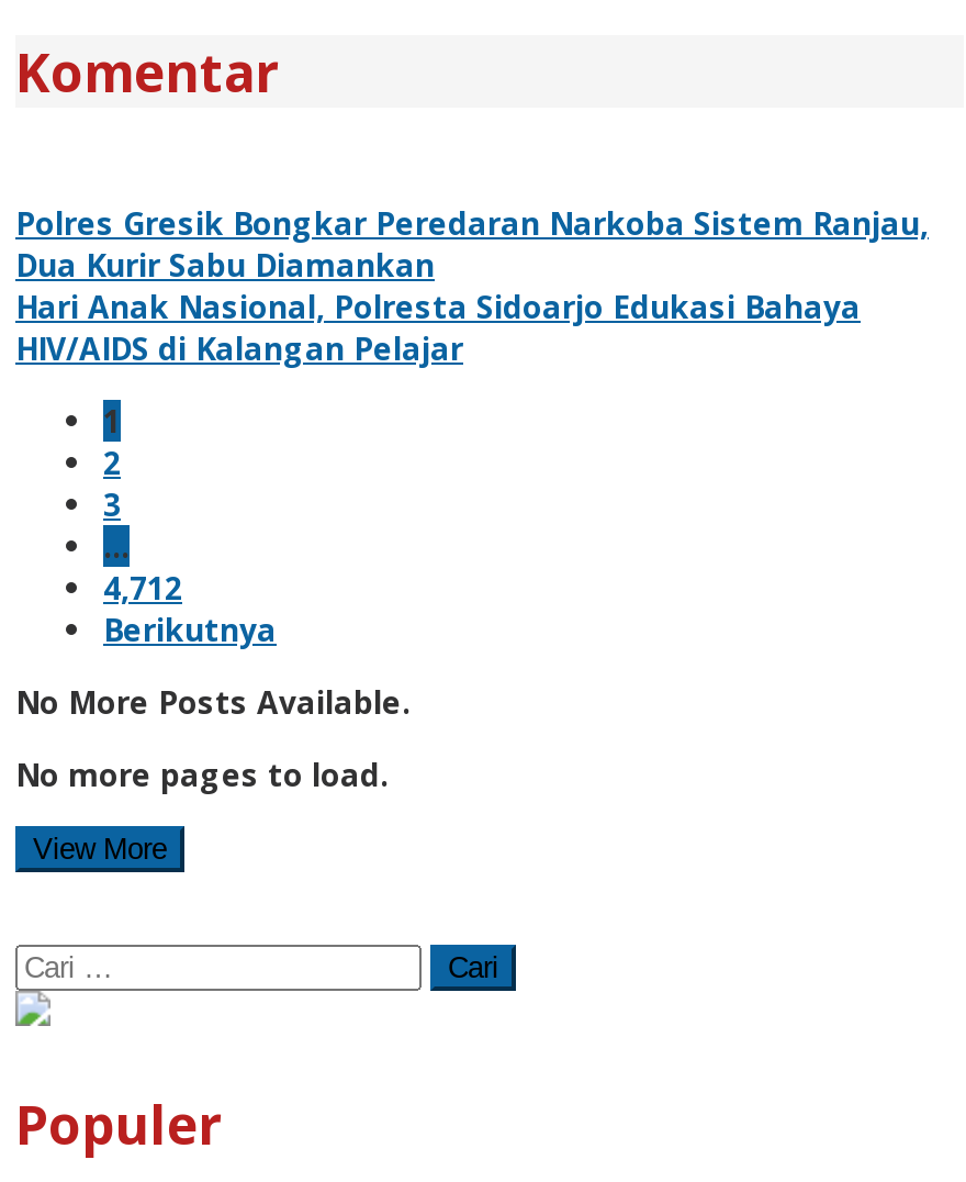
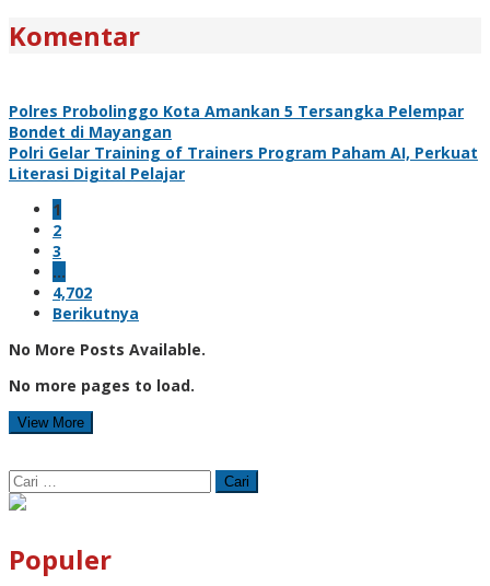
[15,202,929,369] Polres Gresik Bongkar Peredaran Narkoba Sistem Ranjau, | Dua Kurir Sabu Diamankan | Hari Anak Nasional, Polresta Sidoarjo Edukasi Bahaya | HIV/AIDS di Kalangan Pelajar -> [9,100,478,183] Polres Probolinggo Kota Amankan 5 Tersangka Pelempar | Bondet di Mayangan | Polri Gelar Training of Trainers Program Paham AI, Perkuat | Literasi Digital Pelajar
[103,566,182,608] 4,712 -> [52,282,92,303] 4,702

